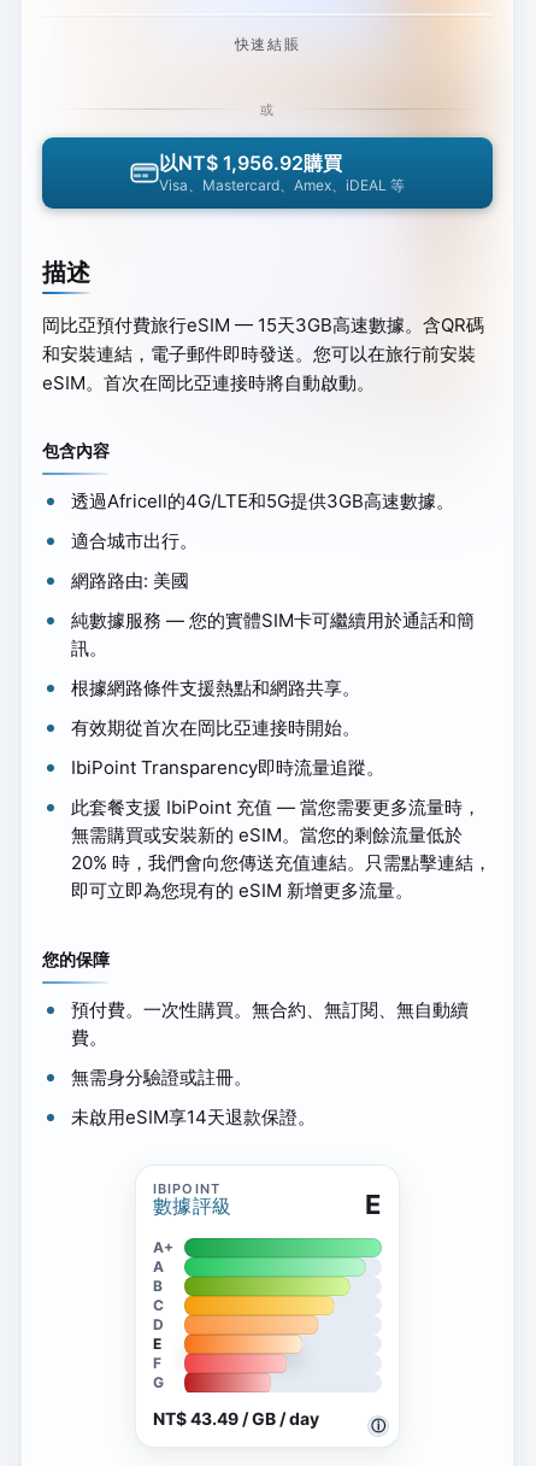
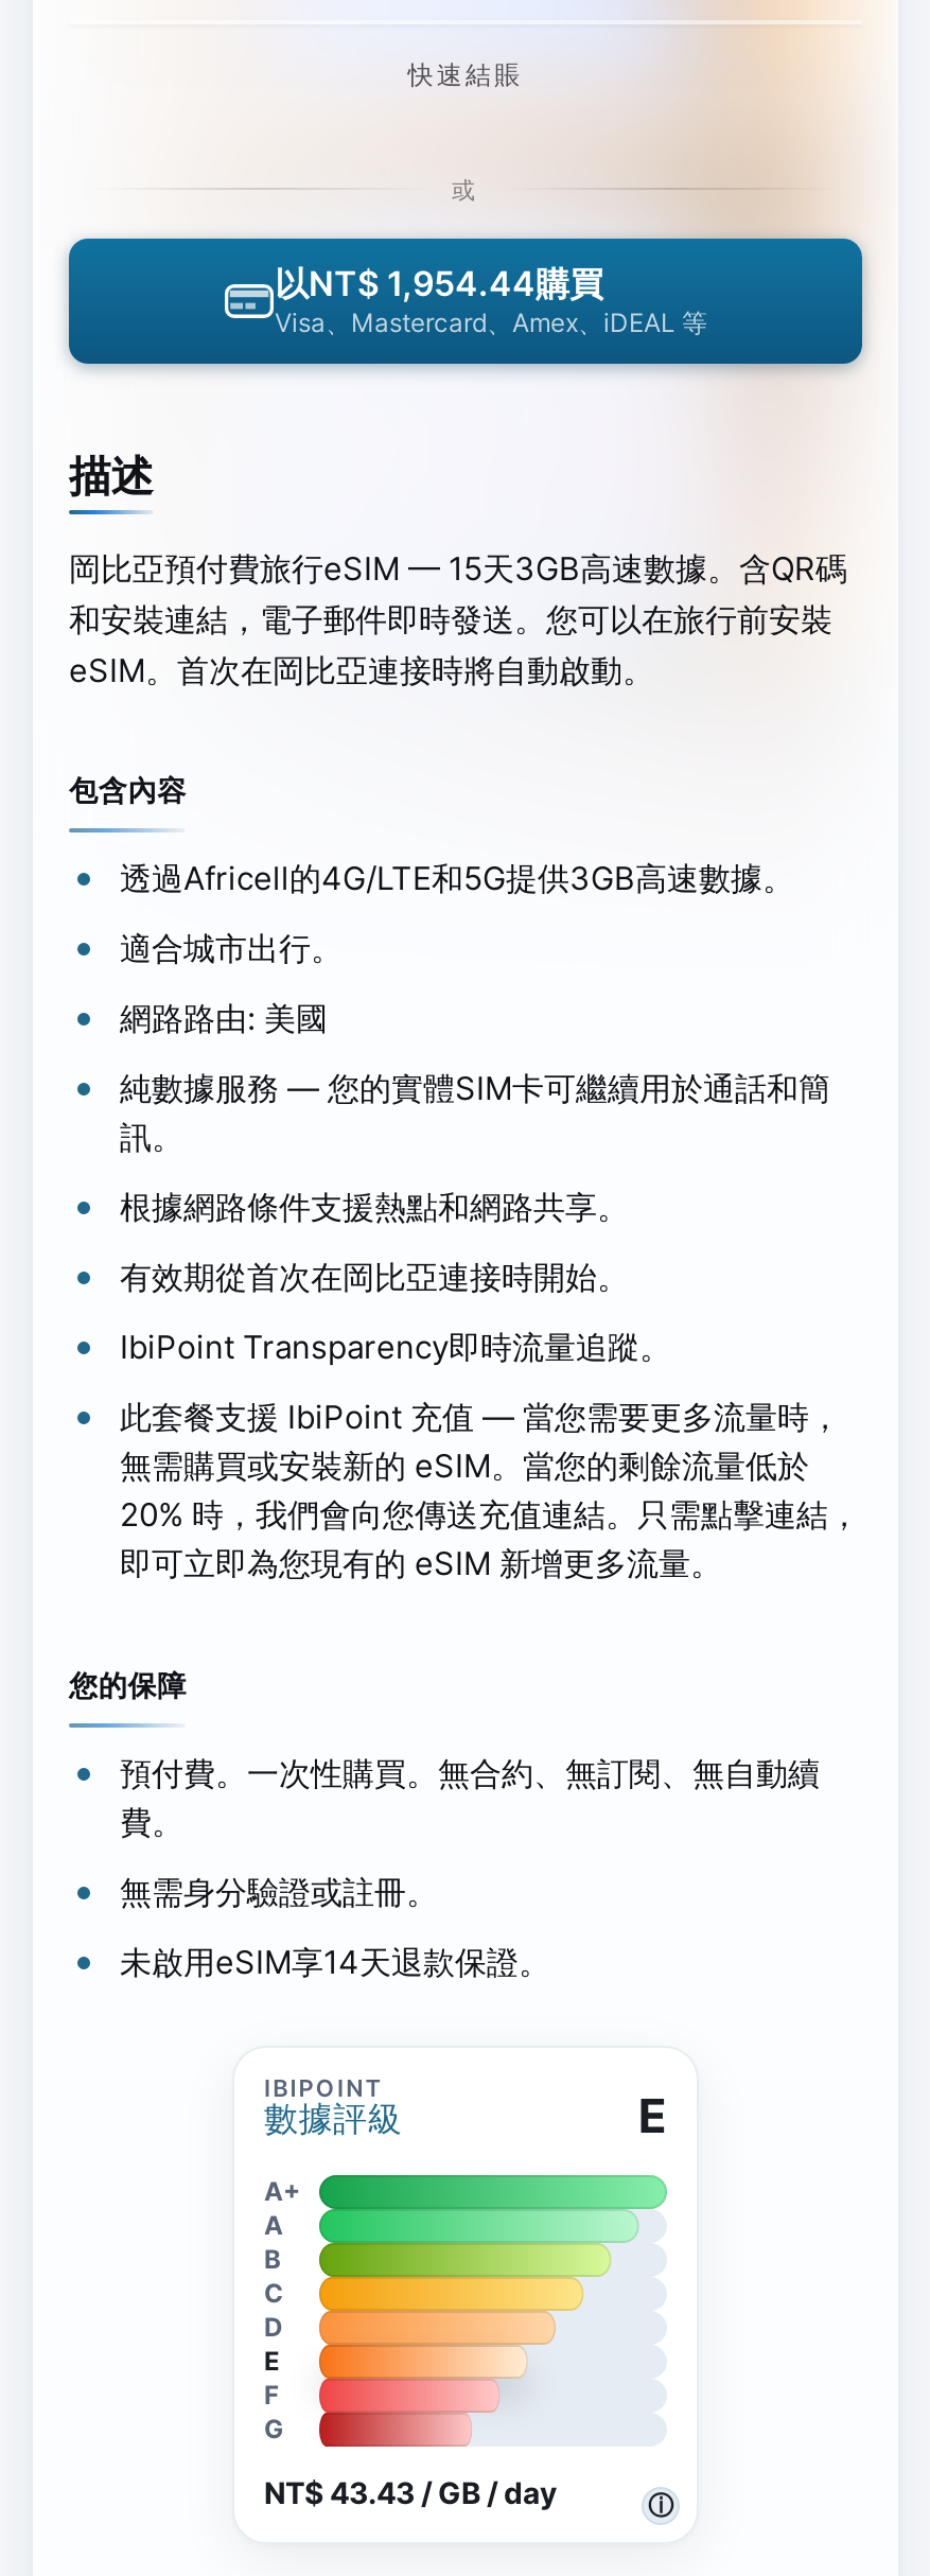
[159,150,342,175] 以NT$ 1,956.92購買 -> [275,262,603,304] 以NT$ 1,954.44購買
[153,1408,319,1428] NT$ 43.49 / GB / day -> [264,2474,557,2510] NT$ 43.43 / GB / day

